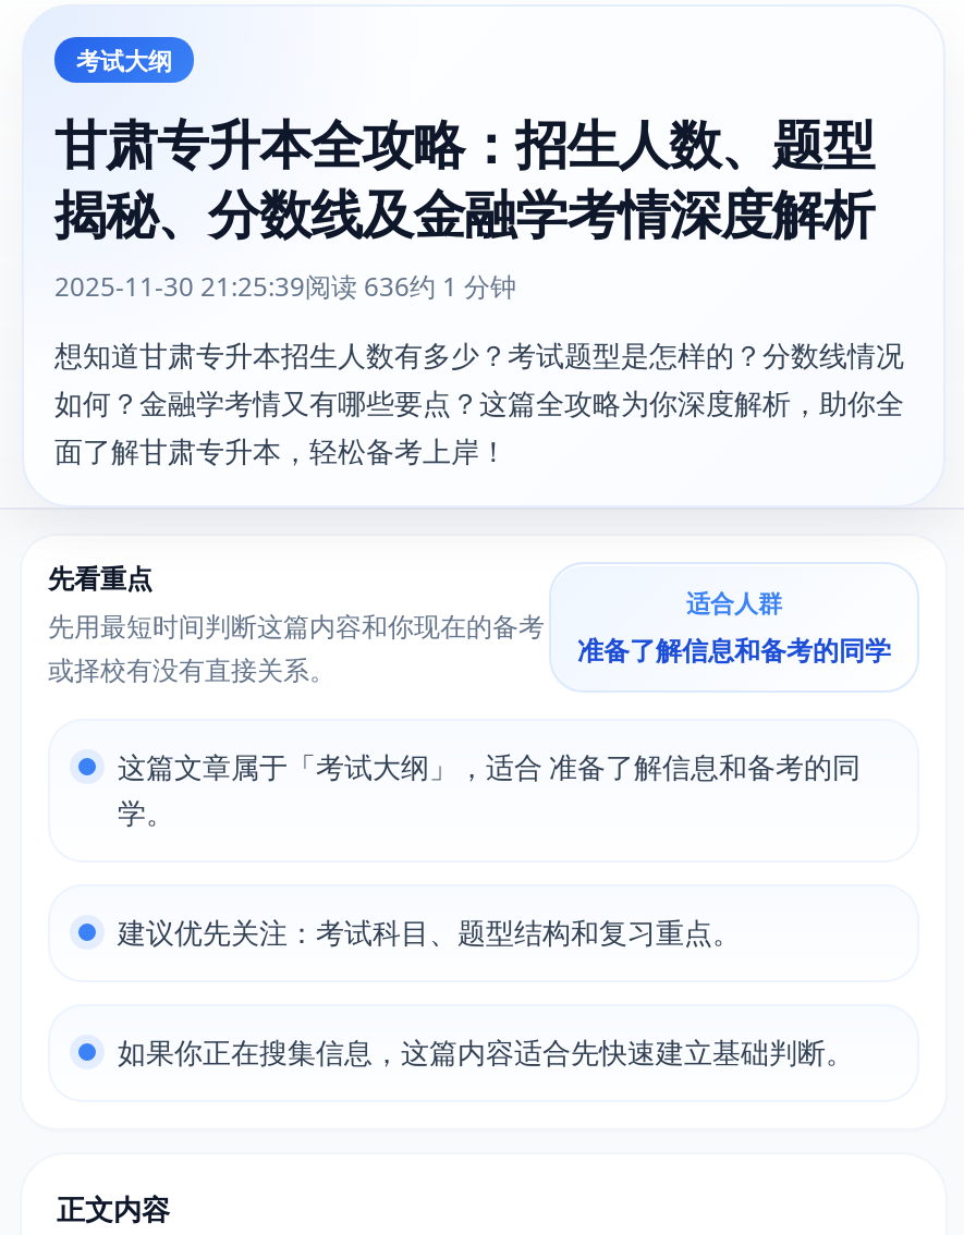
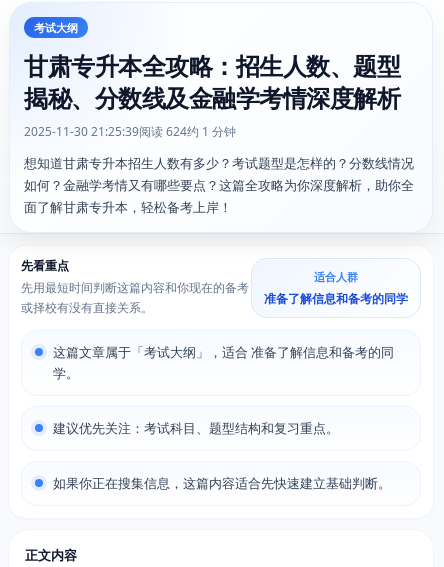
[54,268,516,305] 2025-11-30 21:25:39阅读 636约 1 分钟 -> [24,123,236,140] 2025-11-30 21:25:39阅读 624约 1 分钟

